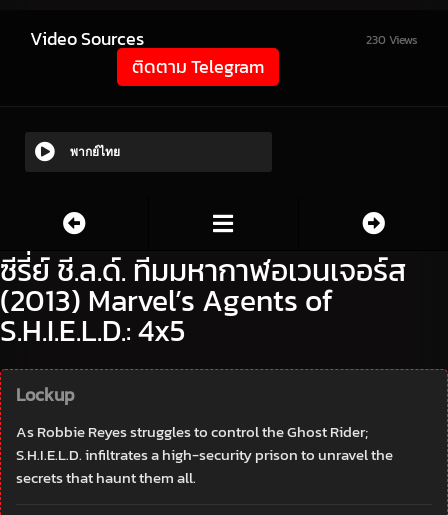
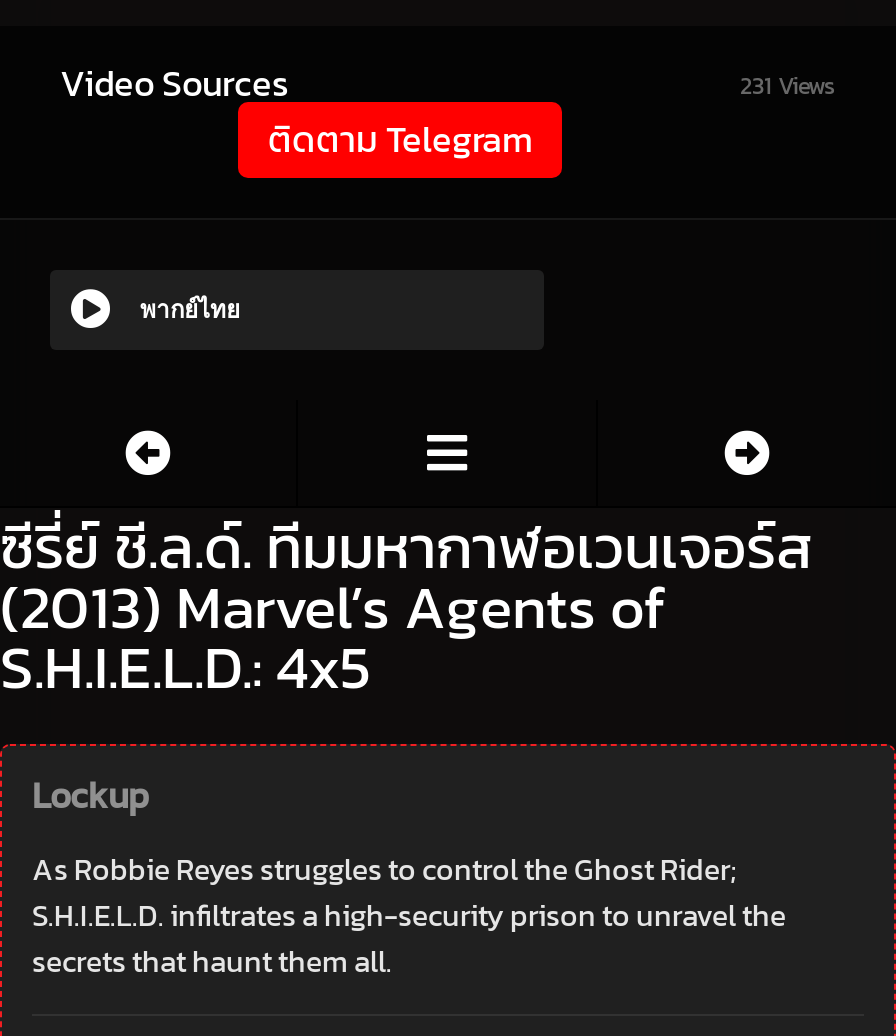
[366,31,418,49] 230 Views -> [740,69,836,105] 231 Views

